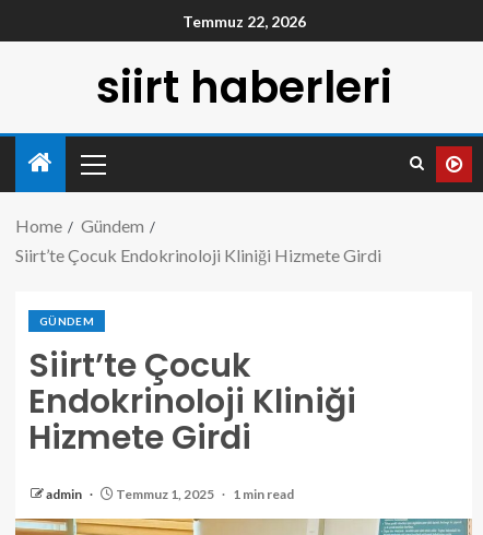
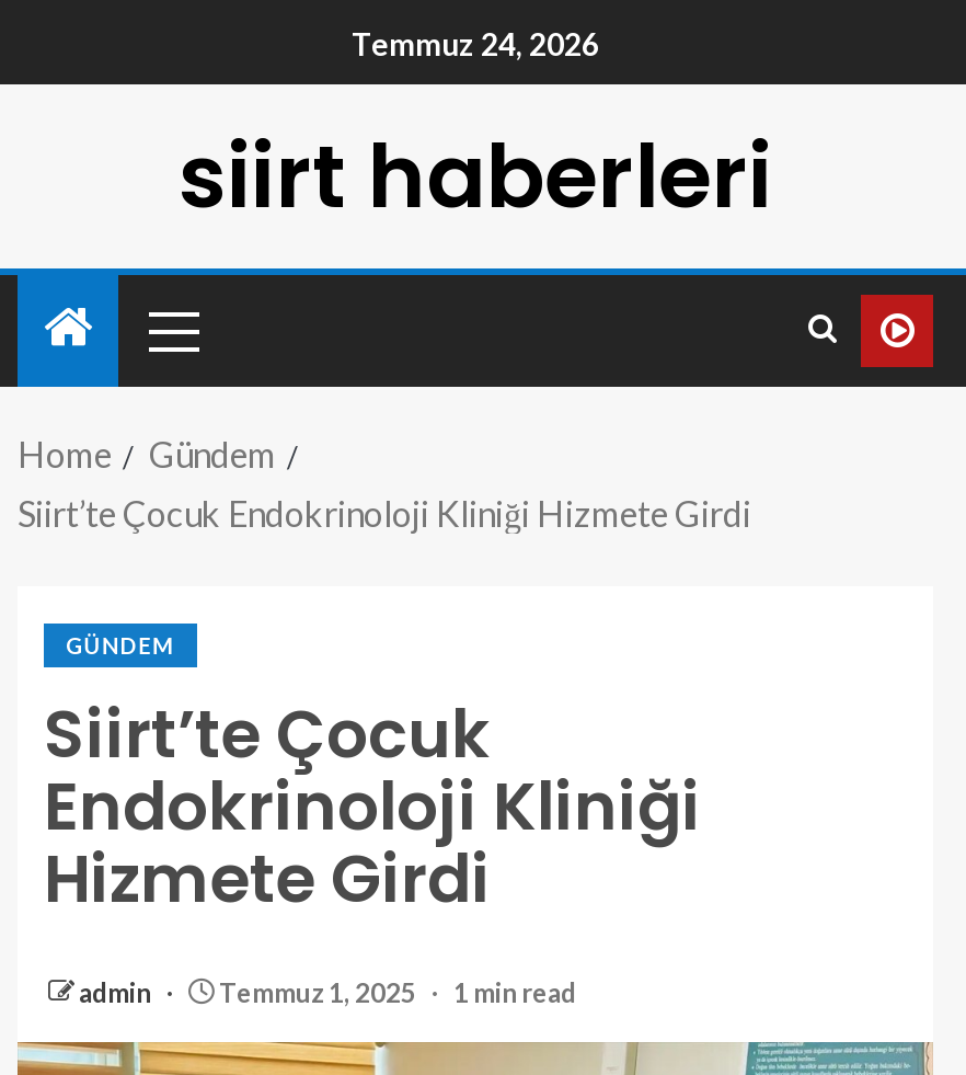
[182,12,305,31] Temmuz 22, 2026 -> [352,25,599,62] Temmuz 24, 2026

